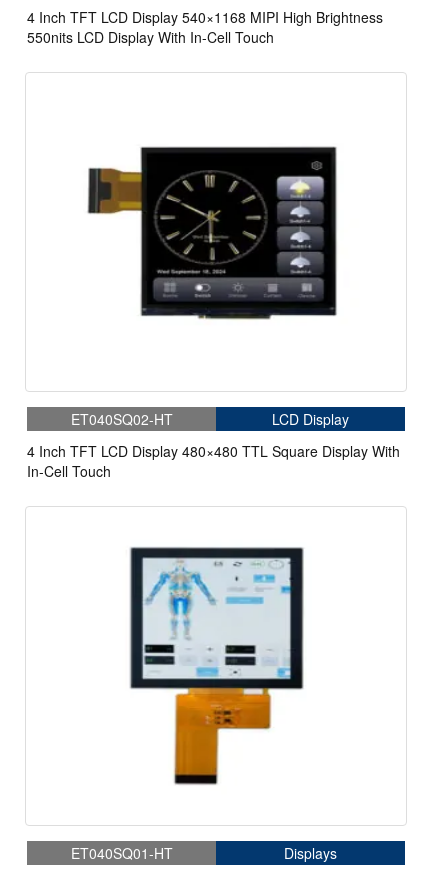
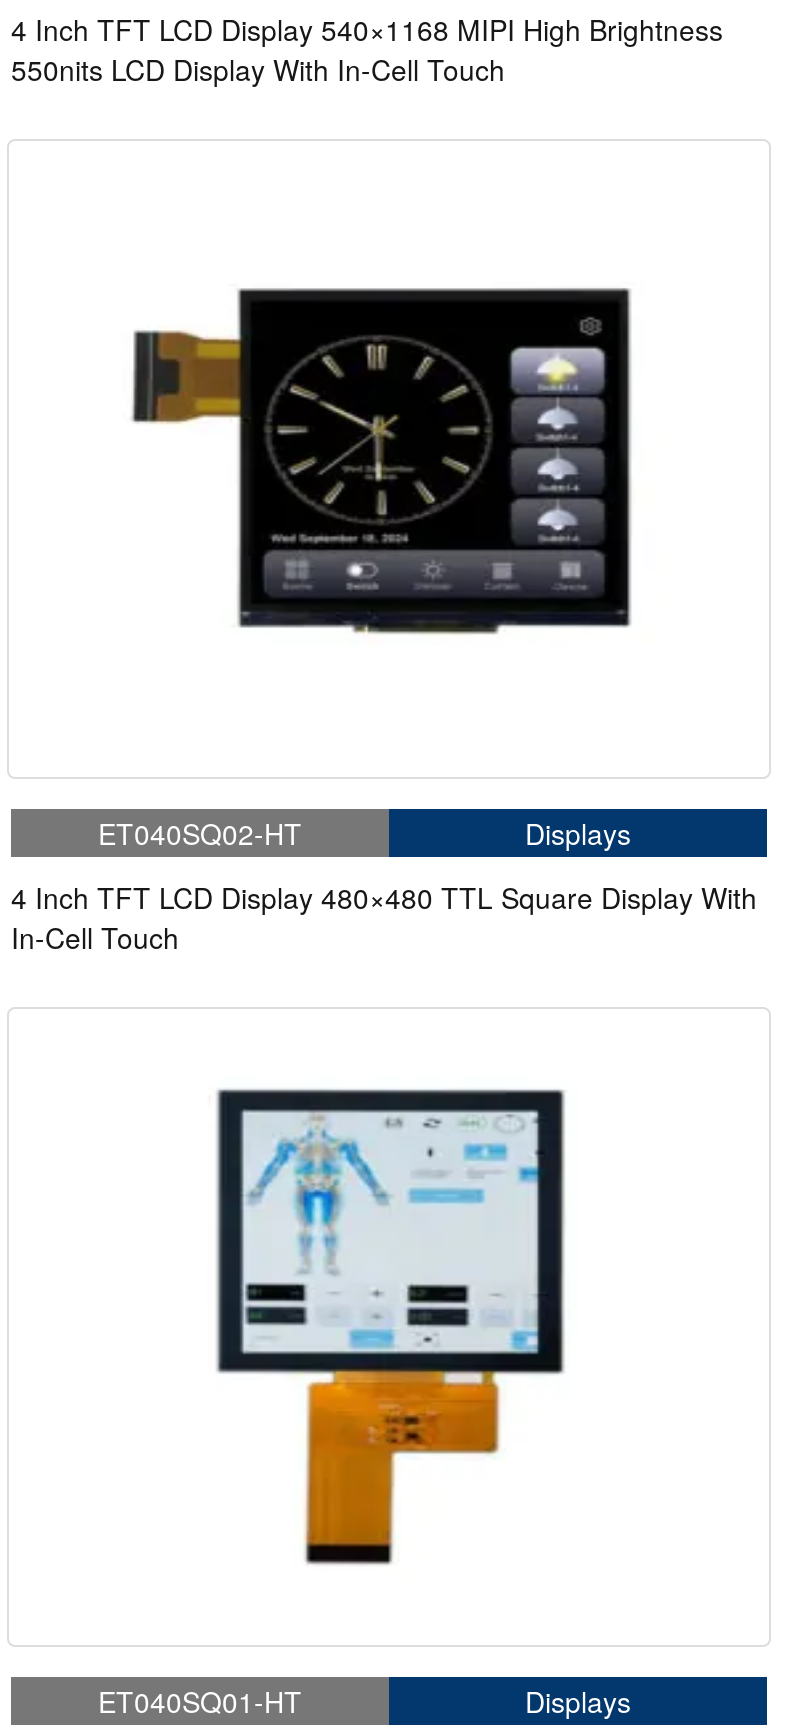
[272,409,349,429] LCD Display -> [525,814,631,854] Displays

